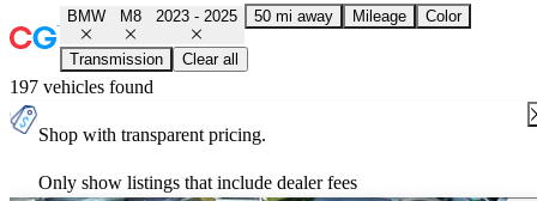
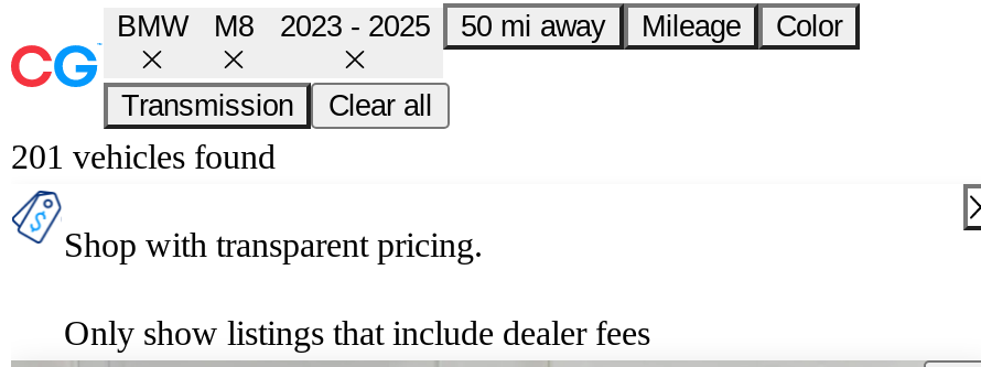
[10,77,153,97] 197 vehicles found -> [11,139,276,176] 201 vehicles found

